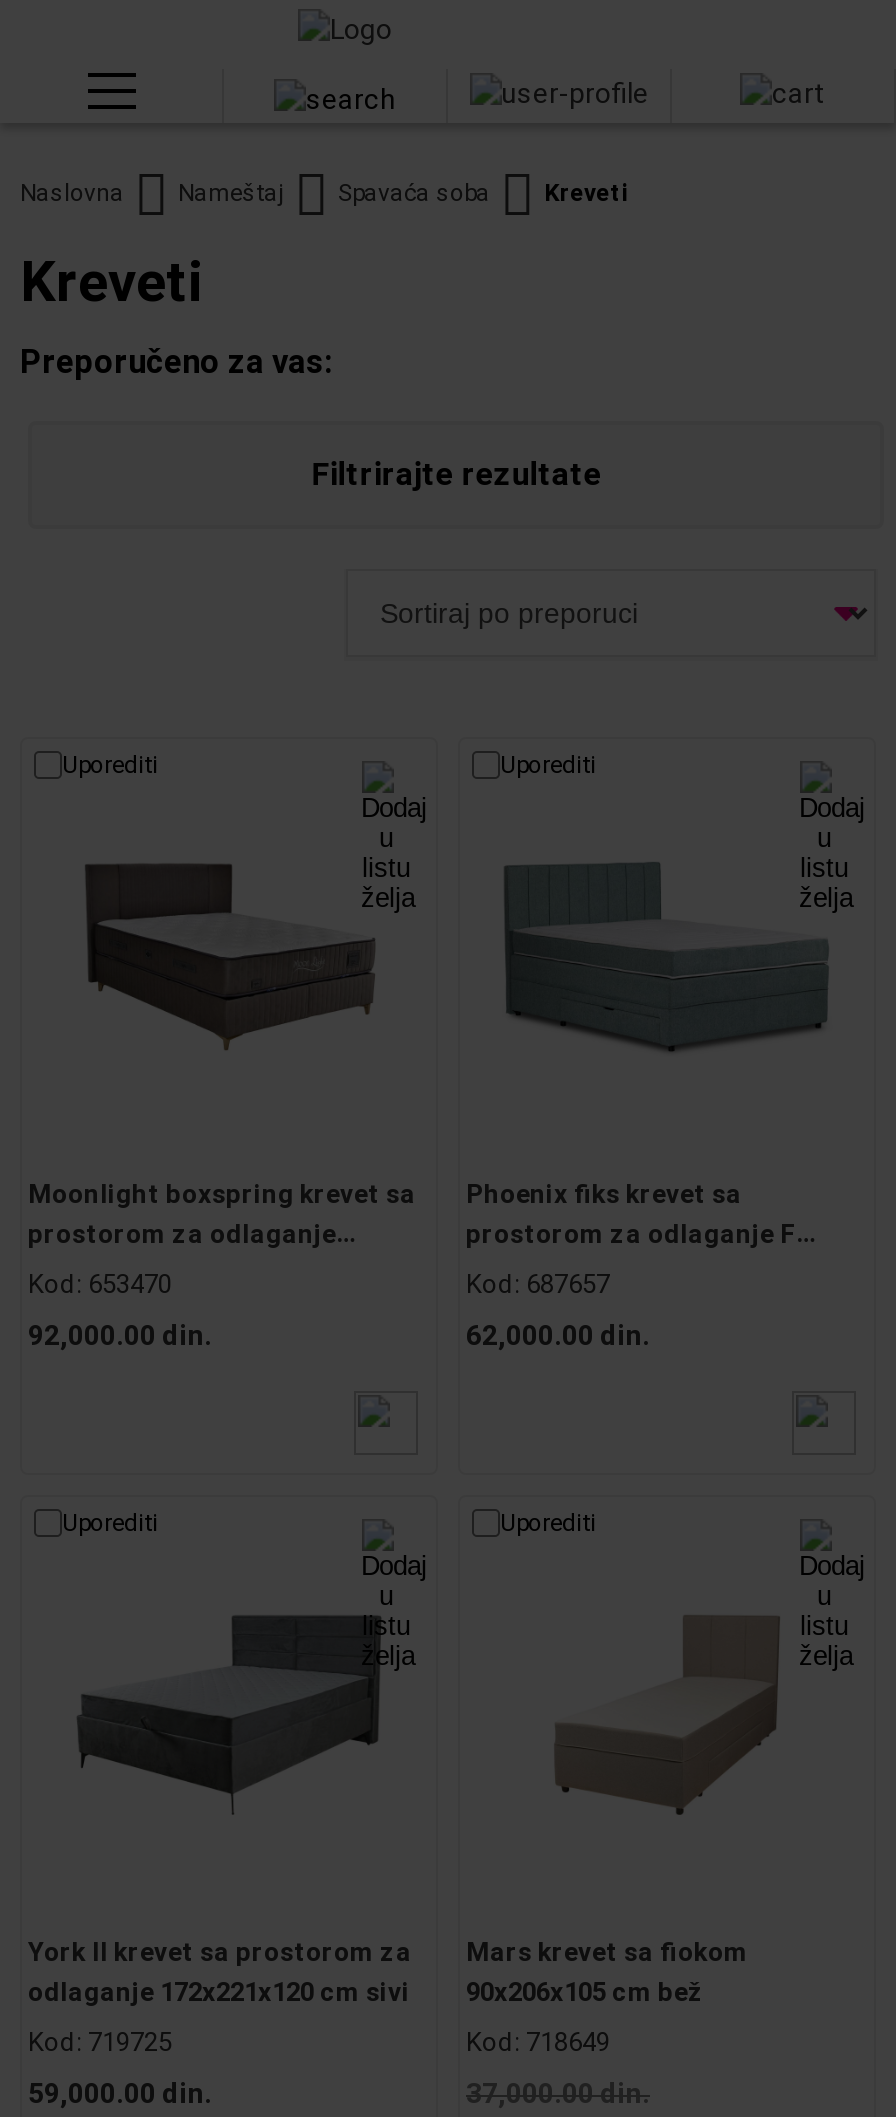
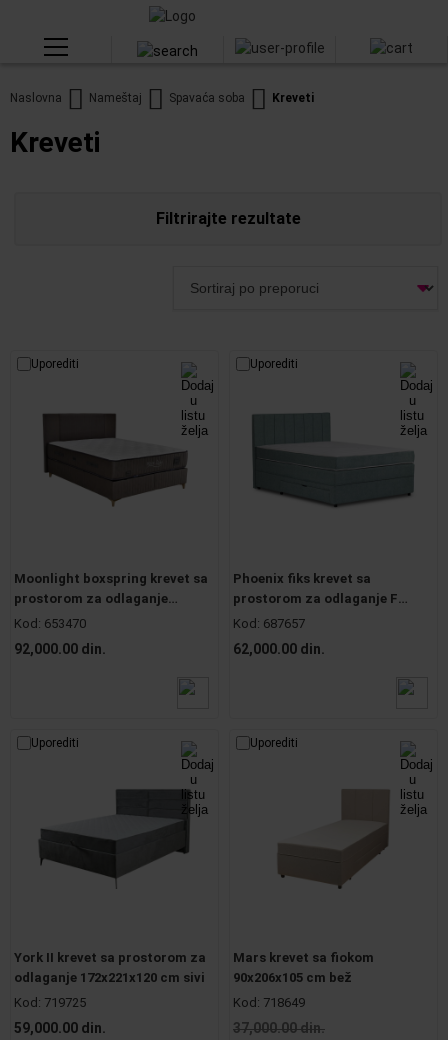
[20,343,332,381] Preporučeno za vas: -> none

